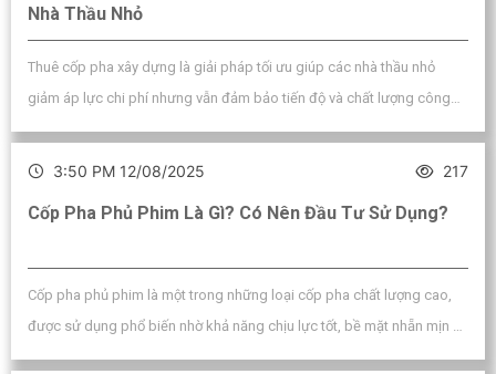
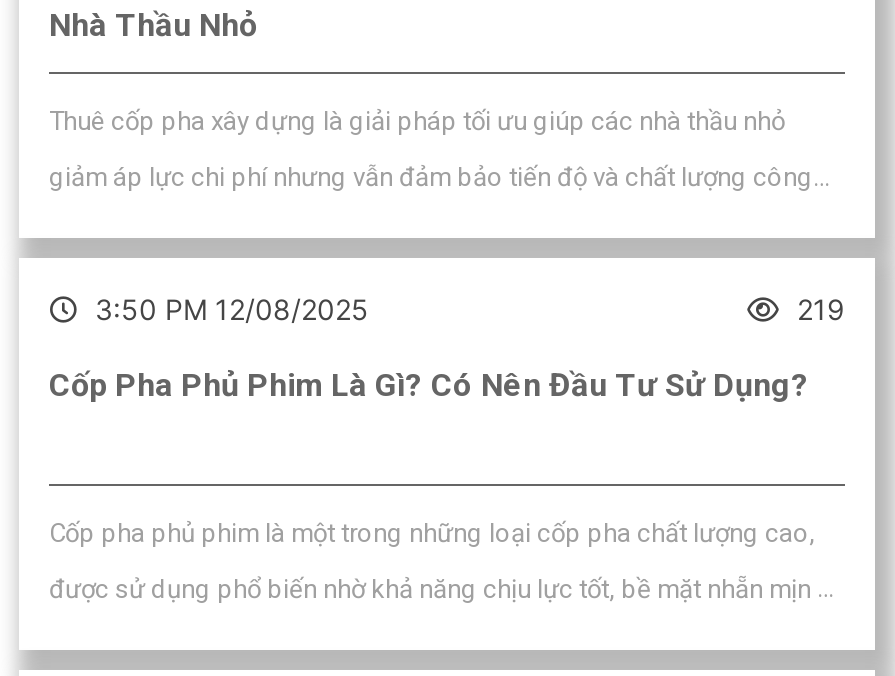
[443,162,468,181] 217 -> [797,293,845,327] 219

